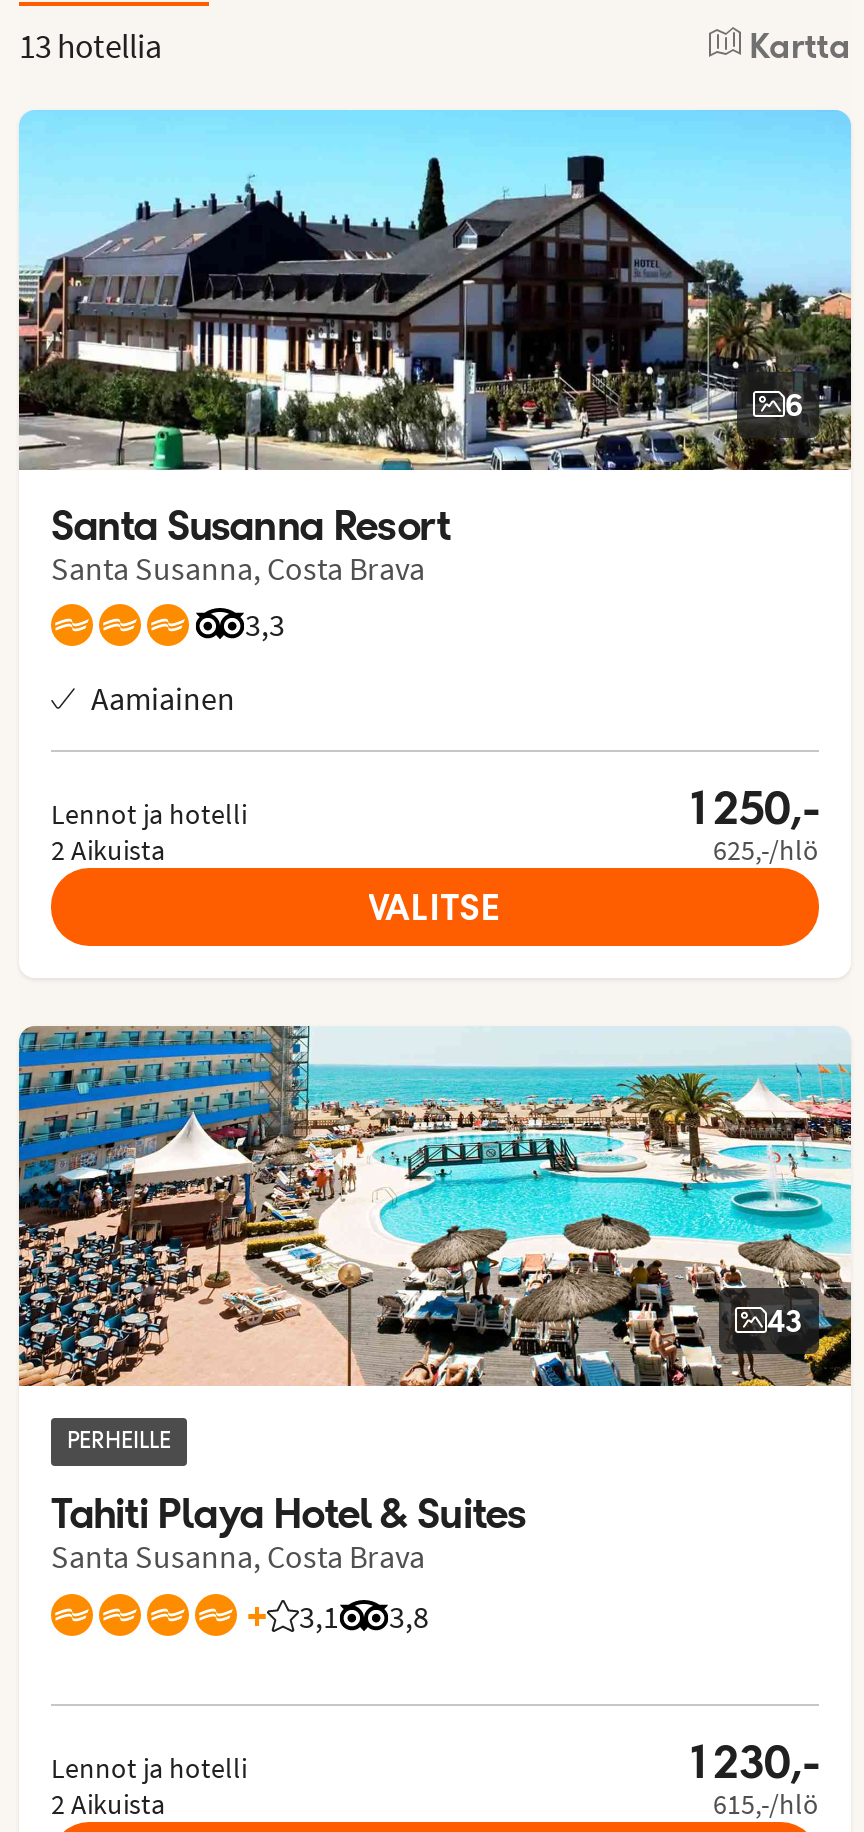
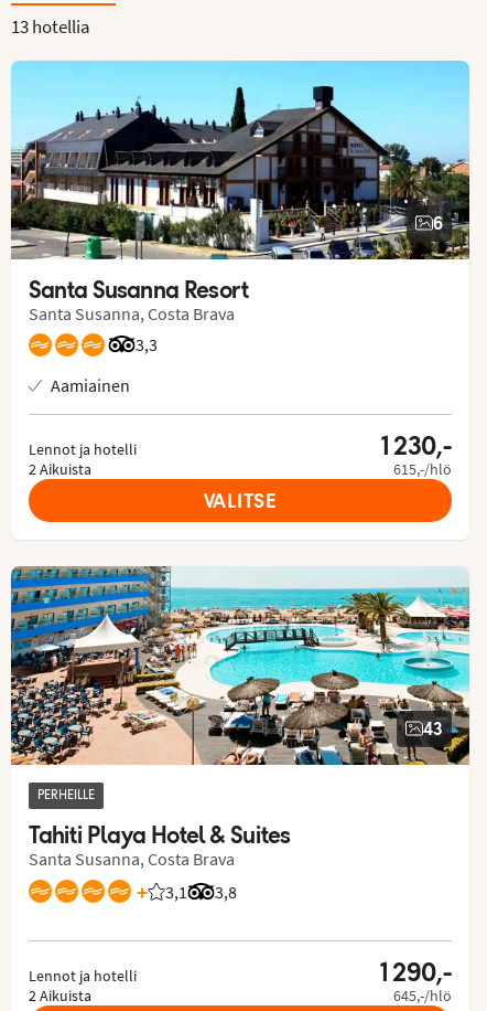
[749,23,851,67] Kartta -> none
[691,779,819,867] 1 250,- | 625,-/hlö -> [381,430,452,479] 1 230,- | 615,-/hlö
[691,1733,819,1821] 1 230,- | 615,-/hlö -> [380,957,452,1005] 1 290,- | 645,-/hlö

